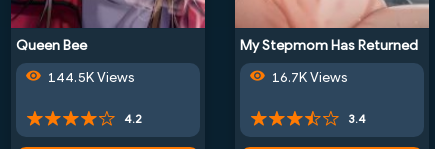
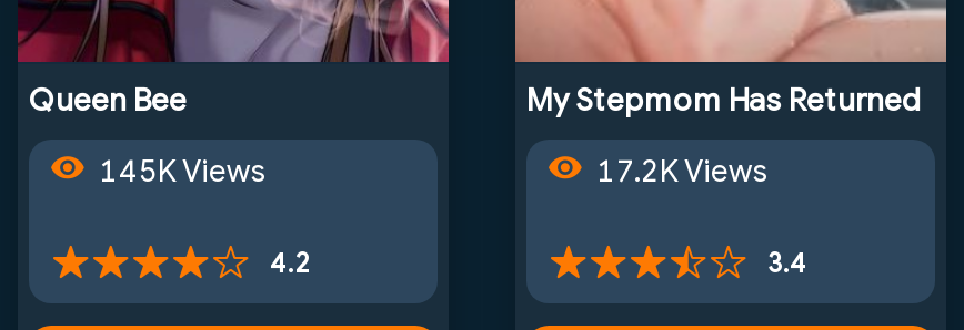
[41,68,135,89] 144.5K Views -> [84,150,267,197] 145K Views
[265,68,348,89] 16.7K Views -> [582,150,769,197] 17.2K Views

